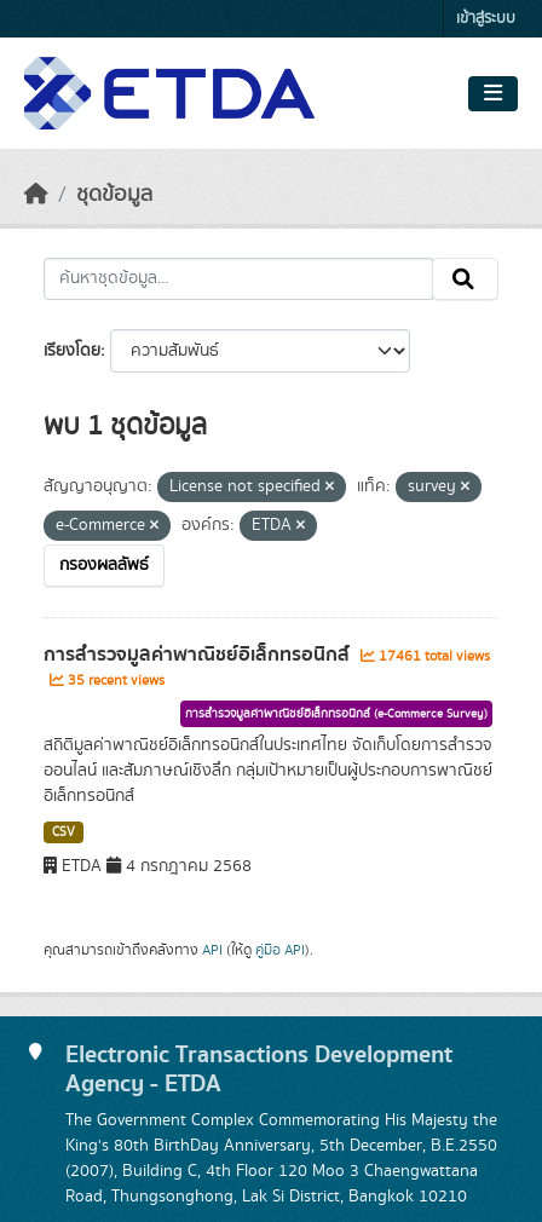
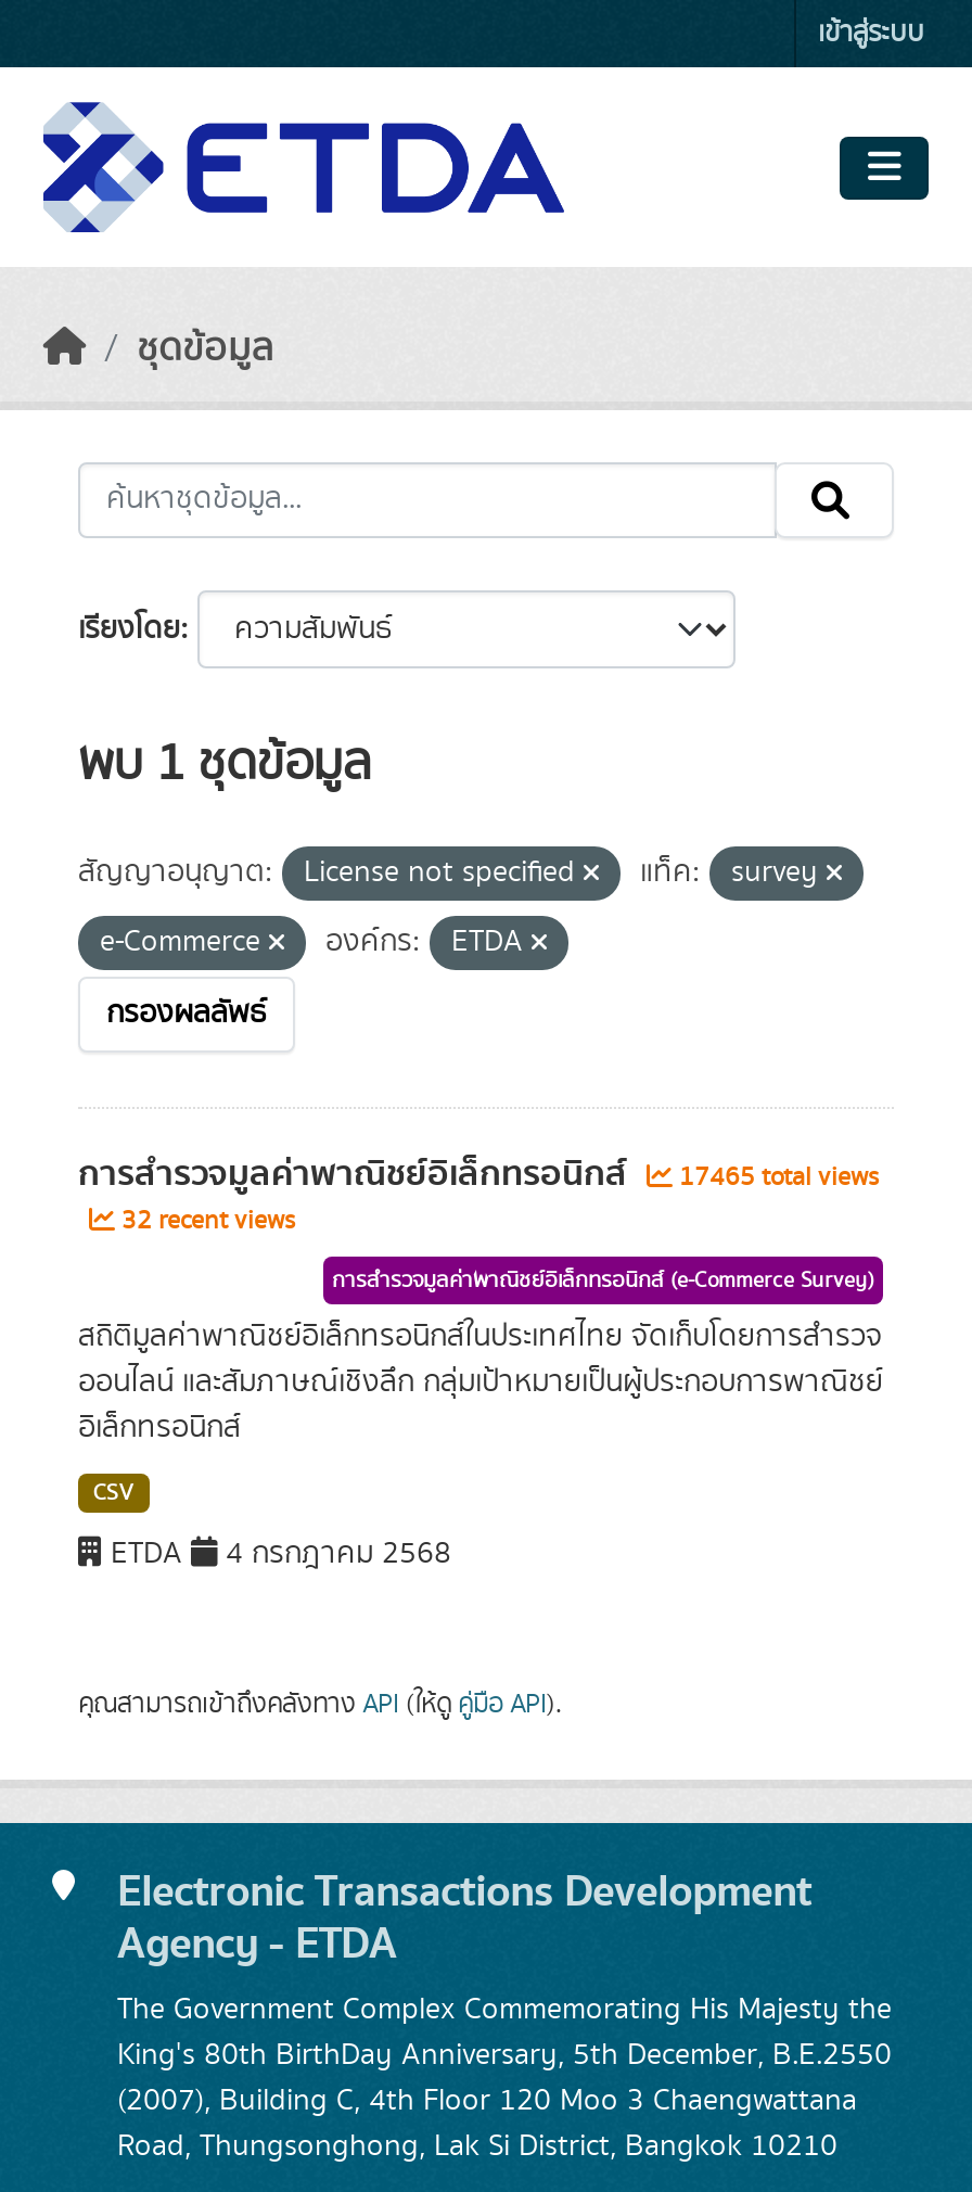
[44,639,490,670] การสำรวจมูลค่าพาณิชย์อิเล็กทรอนิกส์ 17461 total views -> [78,1146,879,1202] การสำรวจมูลค่าพาณิชย์อิเล็กทรอนิกส์ 17465 total views
[64,670,165,691] 35 recent views -> [115,1202,295,1239] 32 recent views

